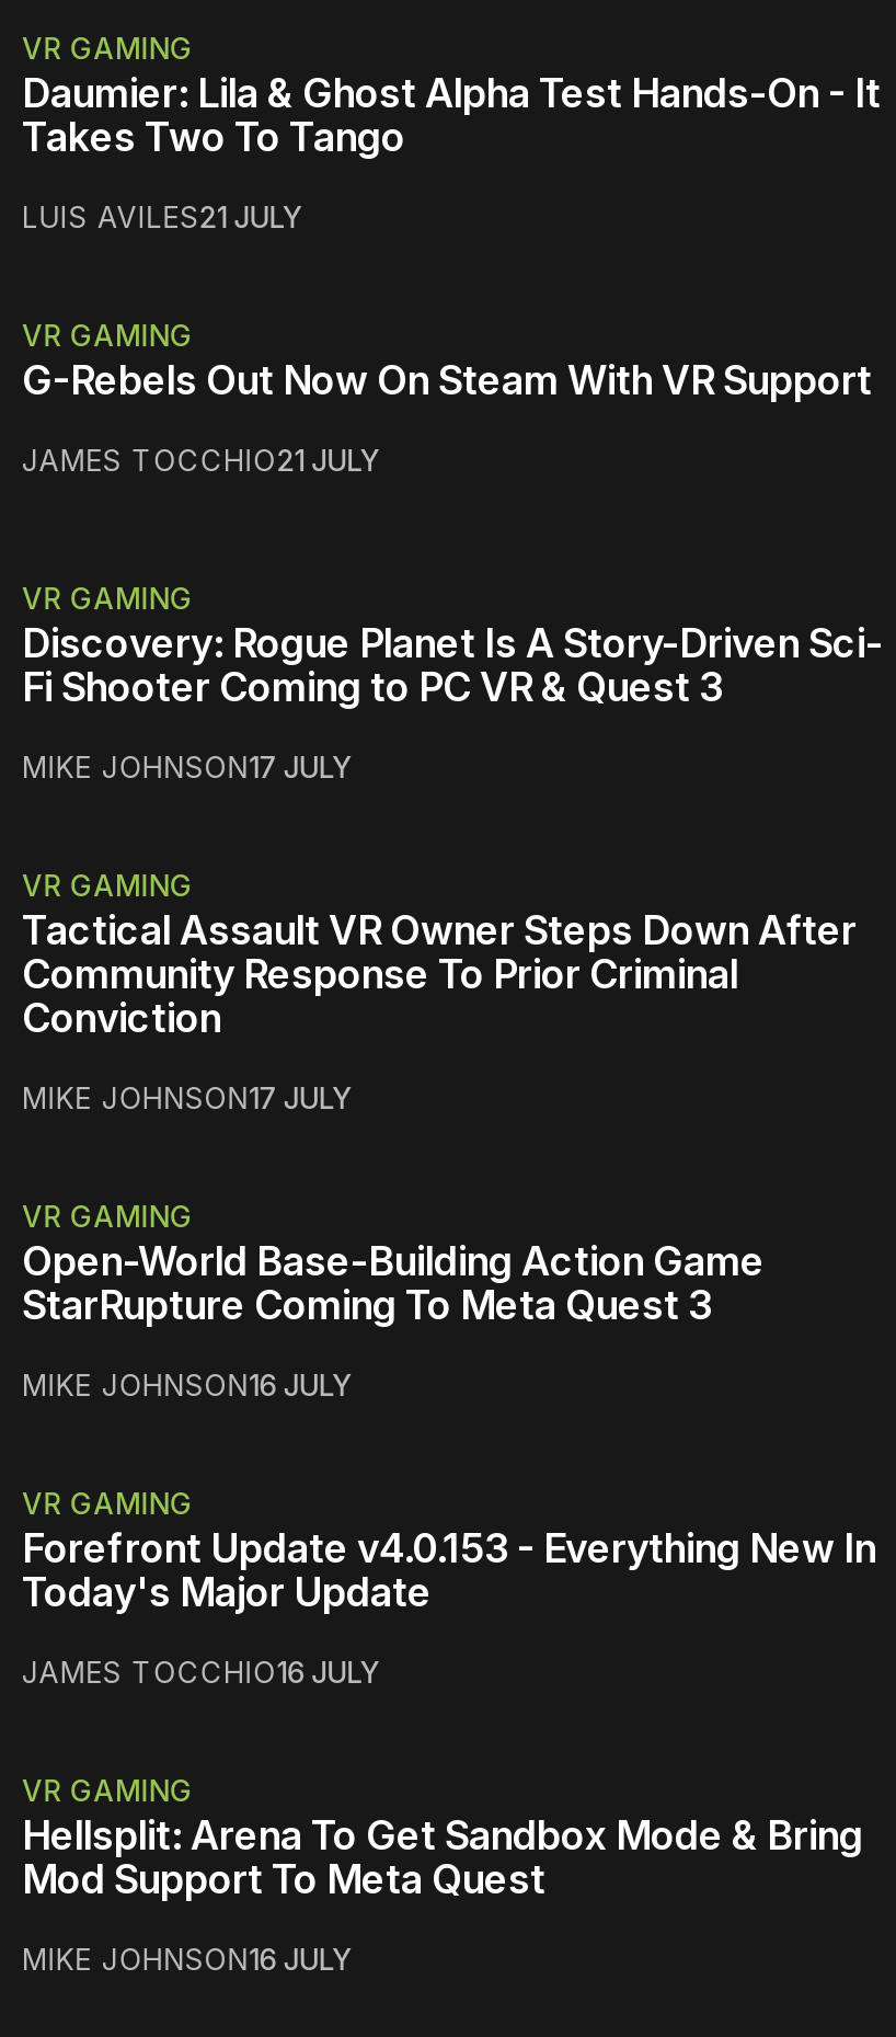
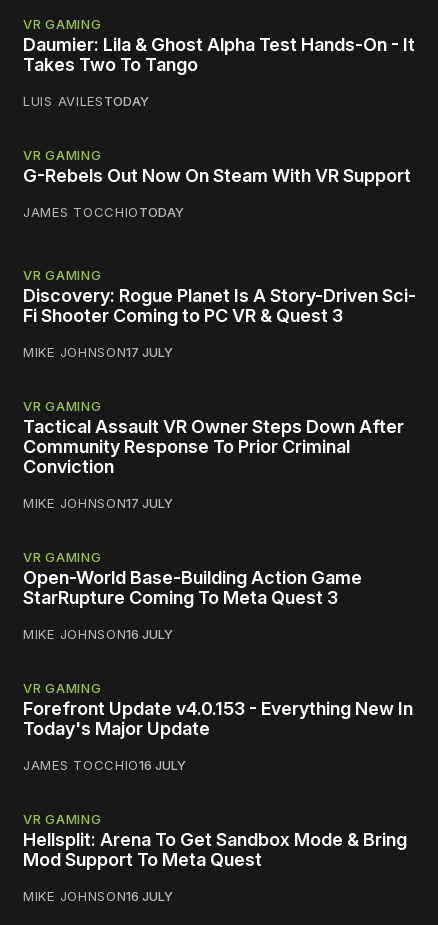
[22,200,302,235] LUIS AVILES21 JULY -> [23,93,149,109] LUIS AVILESTODAY
[22,443,379,478] JAMES TOCCHIO21 JULY -> [23,204,184,220] JAMES TOCCHIOTODAY

